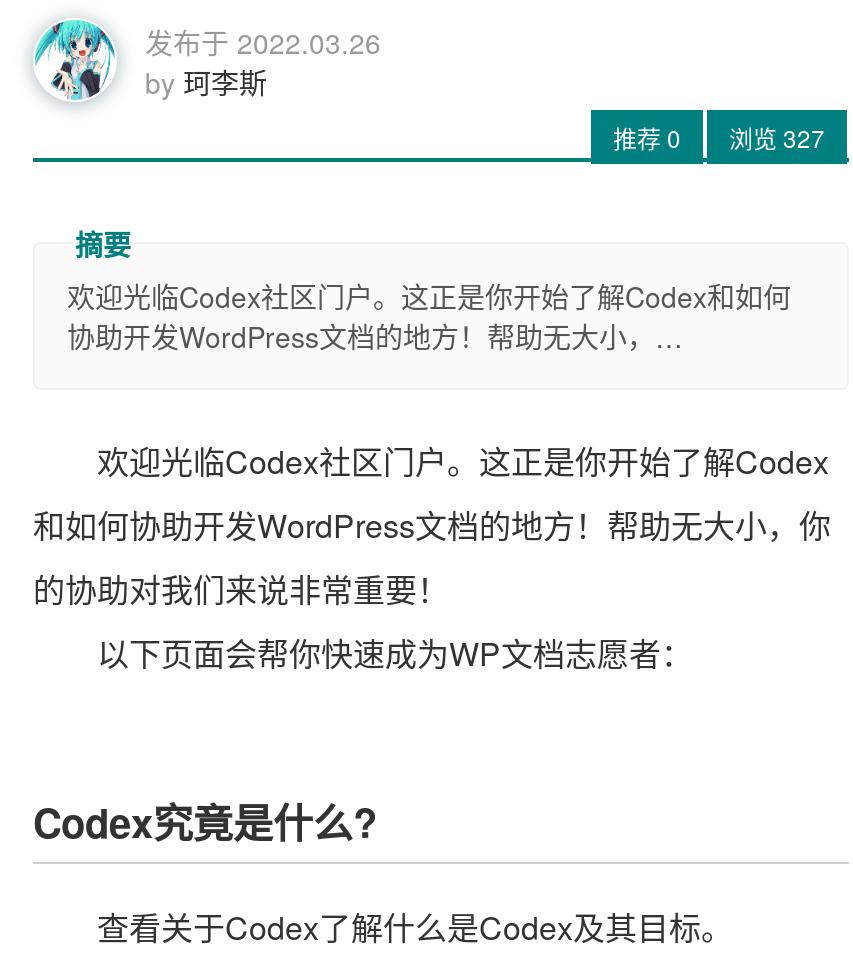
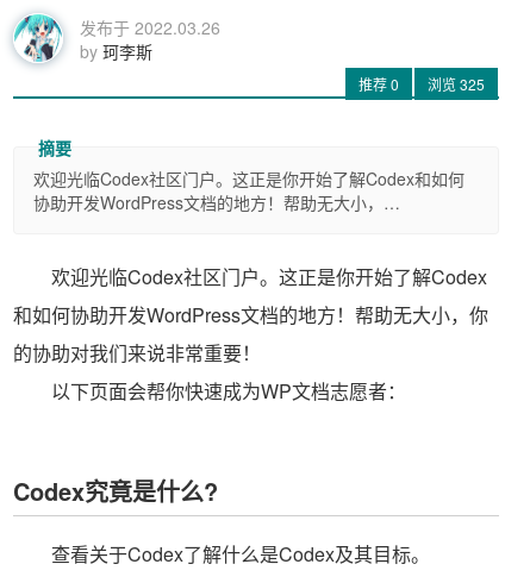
[613,120,825,154] 推荐0 浏览327 -> [359,74,485,94] 推荐0 浏览325

